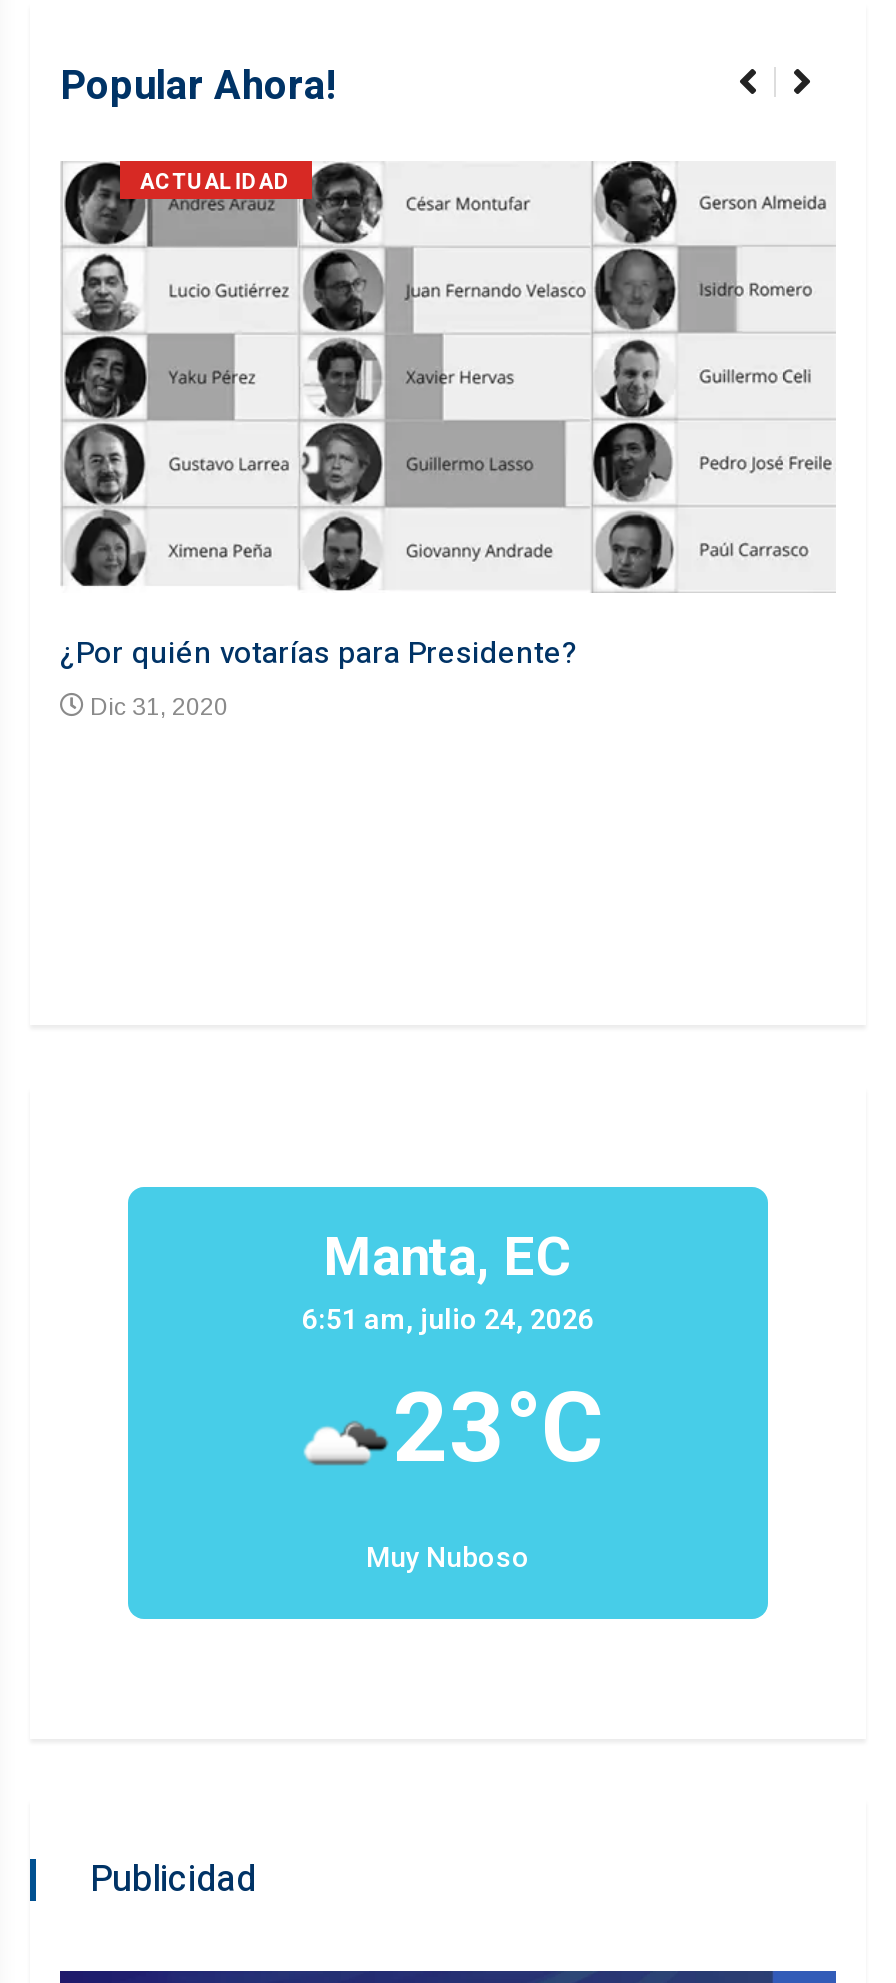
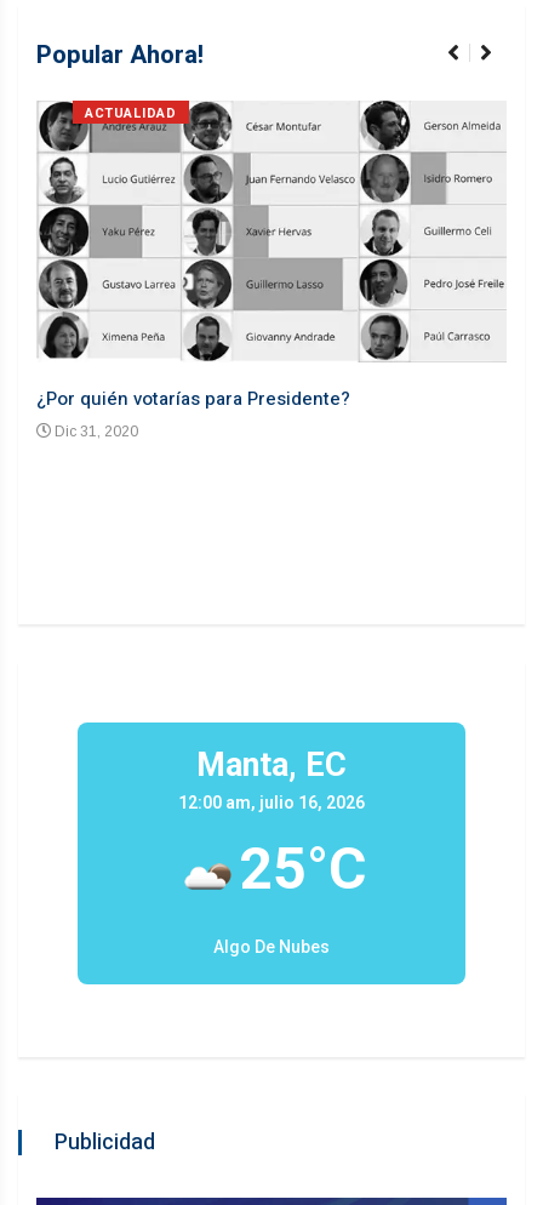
[302,1303,603,1485] 6:51 am, julio 24, 2026 | 23°C -> [178,793,365,903] 12:00 am, julio 16, 2026 | 25°C
[366,1541,530,1573] Muy Nuboso -> [213,937,330,957] Algo De Nubes

